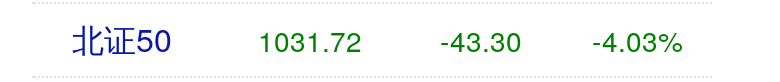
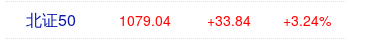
[258,21,362,61] 1031.72 -> [119,10,171,30] 1079.04
[440,21,522,61] -43.30 -> [207,10,251,30] +33.84
[592,21,682,61] -4.03% -> [283,10,331,30] +3.24%

